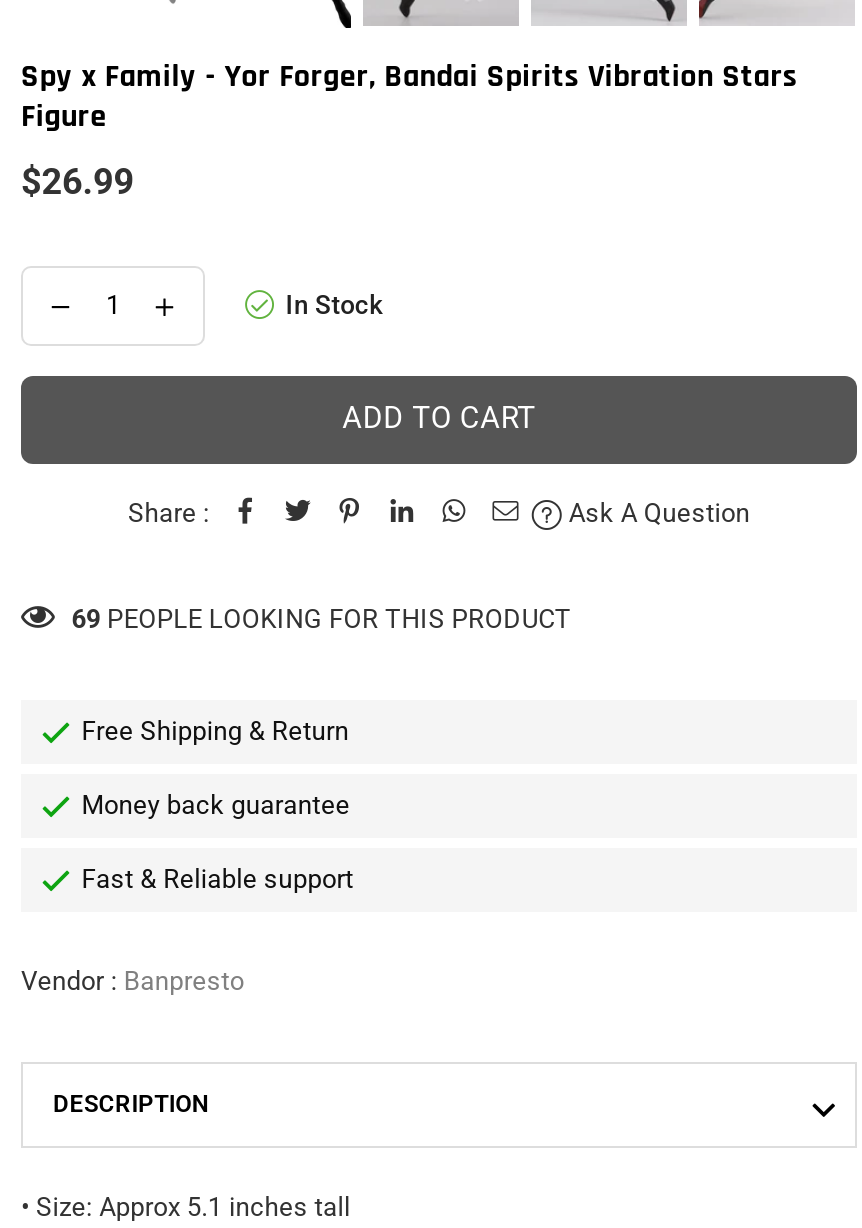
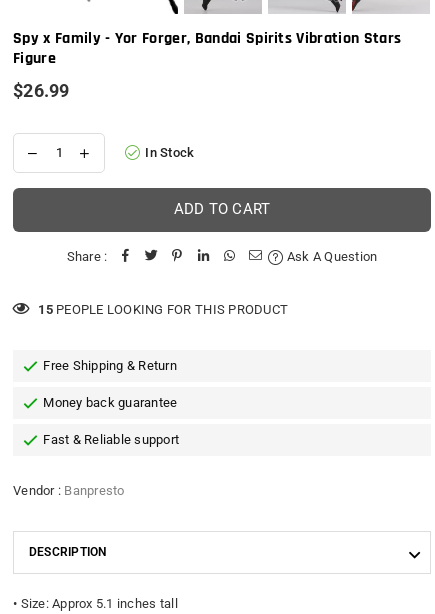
[72,603,571,633] 69 PEOPLE LOOKING FOR THIS PRODUCT -> [38,302,288,317] 15 PEOPLE LOOKING FOR THIS PRODUCT

